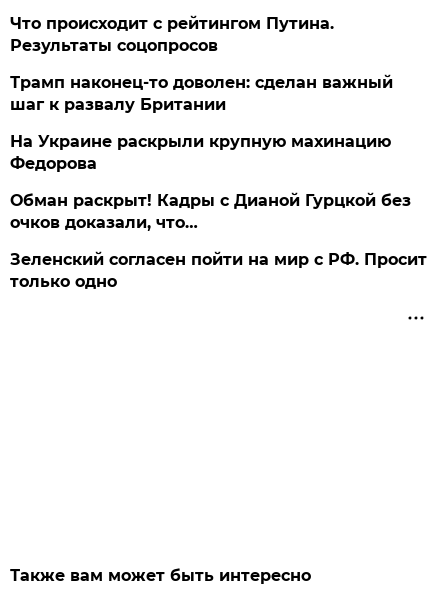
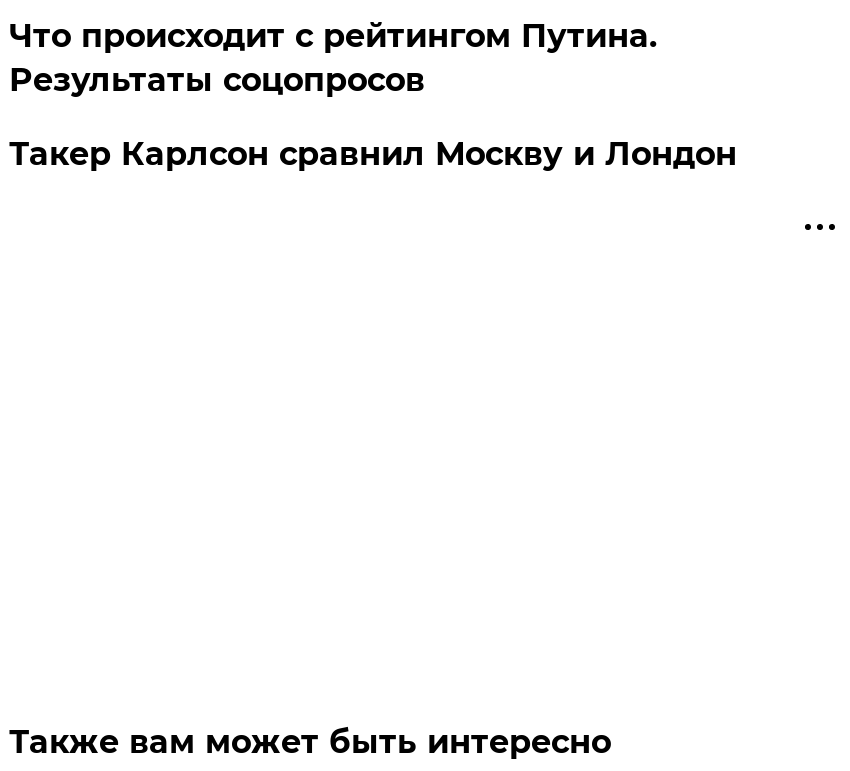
[10,73,427,291] Трамп наконец-то доволен: сделан важный | шаг к развалу Британии | На Украине раскрыли крупную махинацию | Федорова | Обман раскрыт! Кадры с Дианой Гурцкой без | очков доказали, что… | Зеленский согласен пойти на мир с РФ. Просит | только одно -> [9,135,737,173] Такер Карлсон сравнил Москву и Лондон

